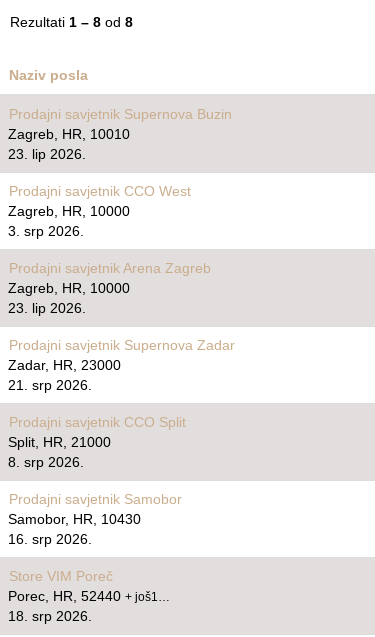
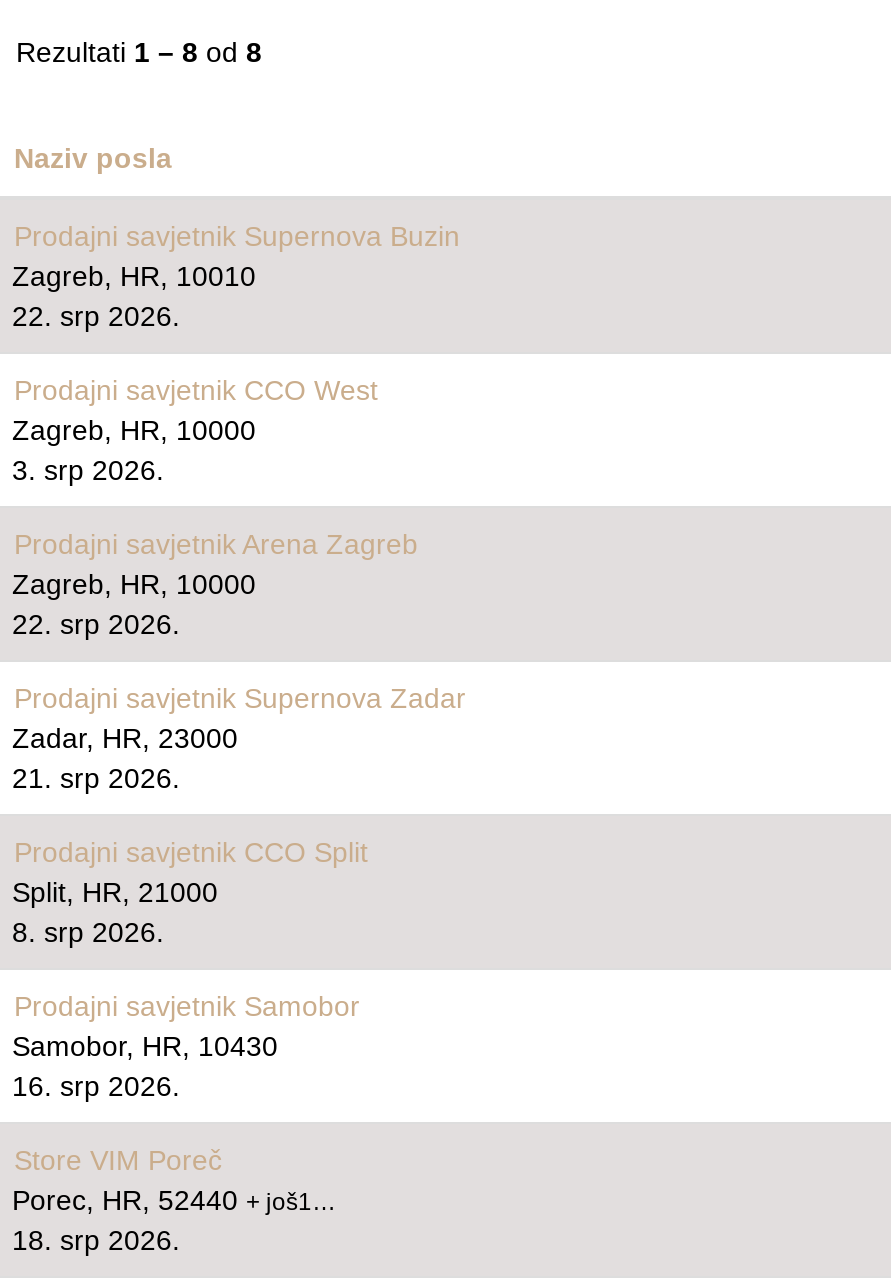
[8,146,86,162] 23. lip 2026. -> [12,300,180,332] 22. srp 2026.
[8,300,86,316] 23. lip 2026. -> [12,608,180,640] 22. srp 2026.

